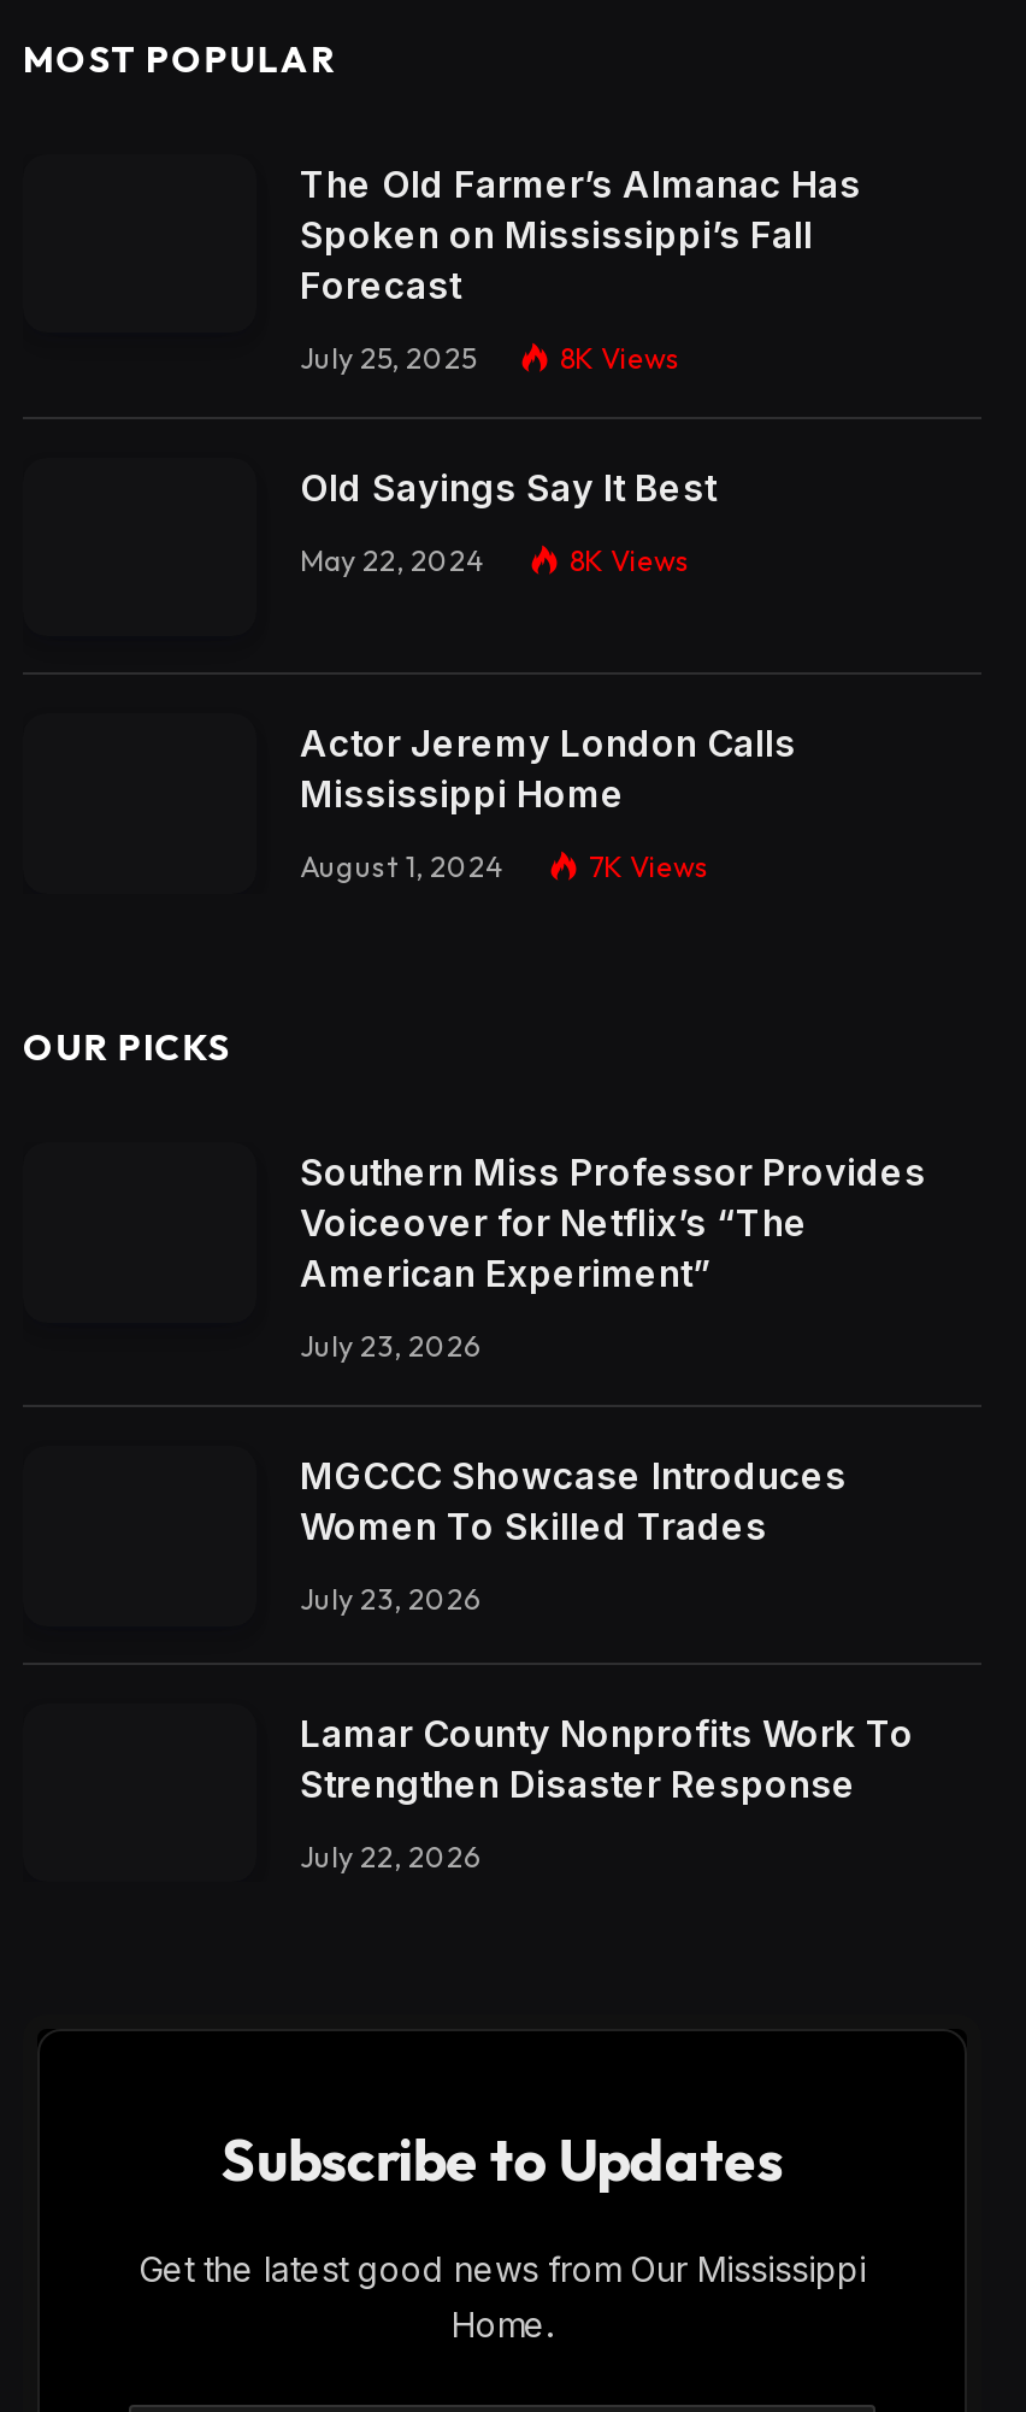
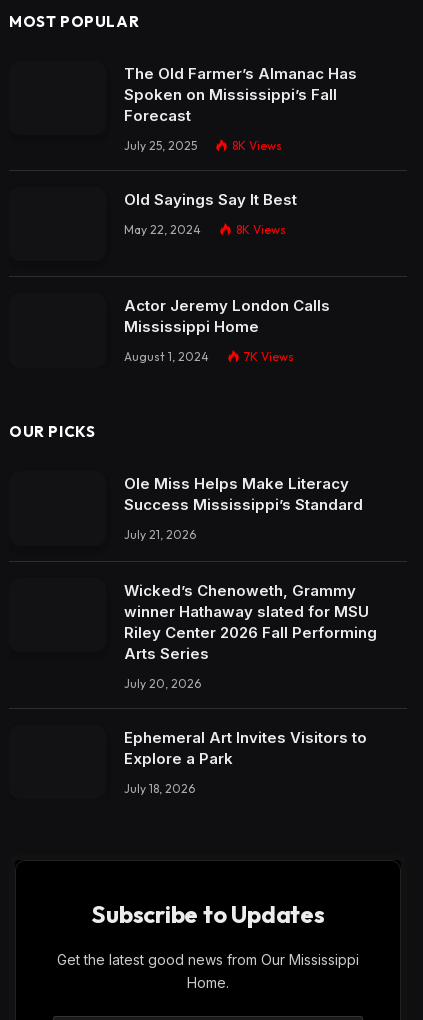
[300,1149,926,1296] Southern Miss Professor Provides | Voiceover for Netflix’s “The | American Experiment” -> [124,474,363,514] Ole Miss Helps Make Literacy | Success Mississippi’s Standard
[300,1328,480,1364] July 23, 2026 -> [124,527,196,542] July 21, 2026
[300,1453,847,1549] MGCCC Showcase Introduces | Women To Skilled Trades -> [124,581,377,663] Wicked’s Chenoweth, Grammy | winner Hathaway slated for MSU | Riley Center 2026 Fall Performing | Arts Series
[300,1581,480,1617] July 23, 2026 -> [124,676,201,691] July 20, 2026
[300,1710,914,1806] Lamar County Nonprofits Work To | Strengthen Disaster Response -> [124,728,367,768] Ephemeral Art Invites Visitors to | Explore a Park
[300,1838,480,1874] July 22, 2026 -> [124,781,195,796] July 18, 2026

